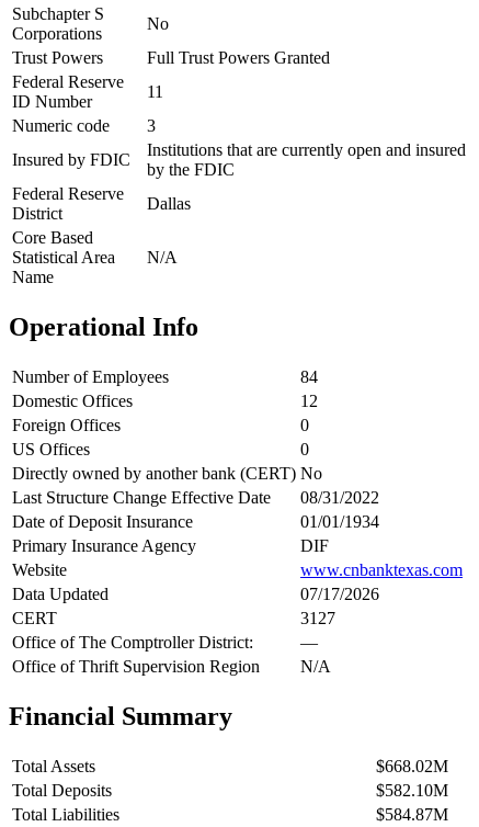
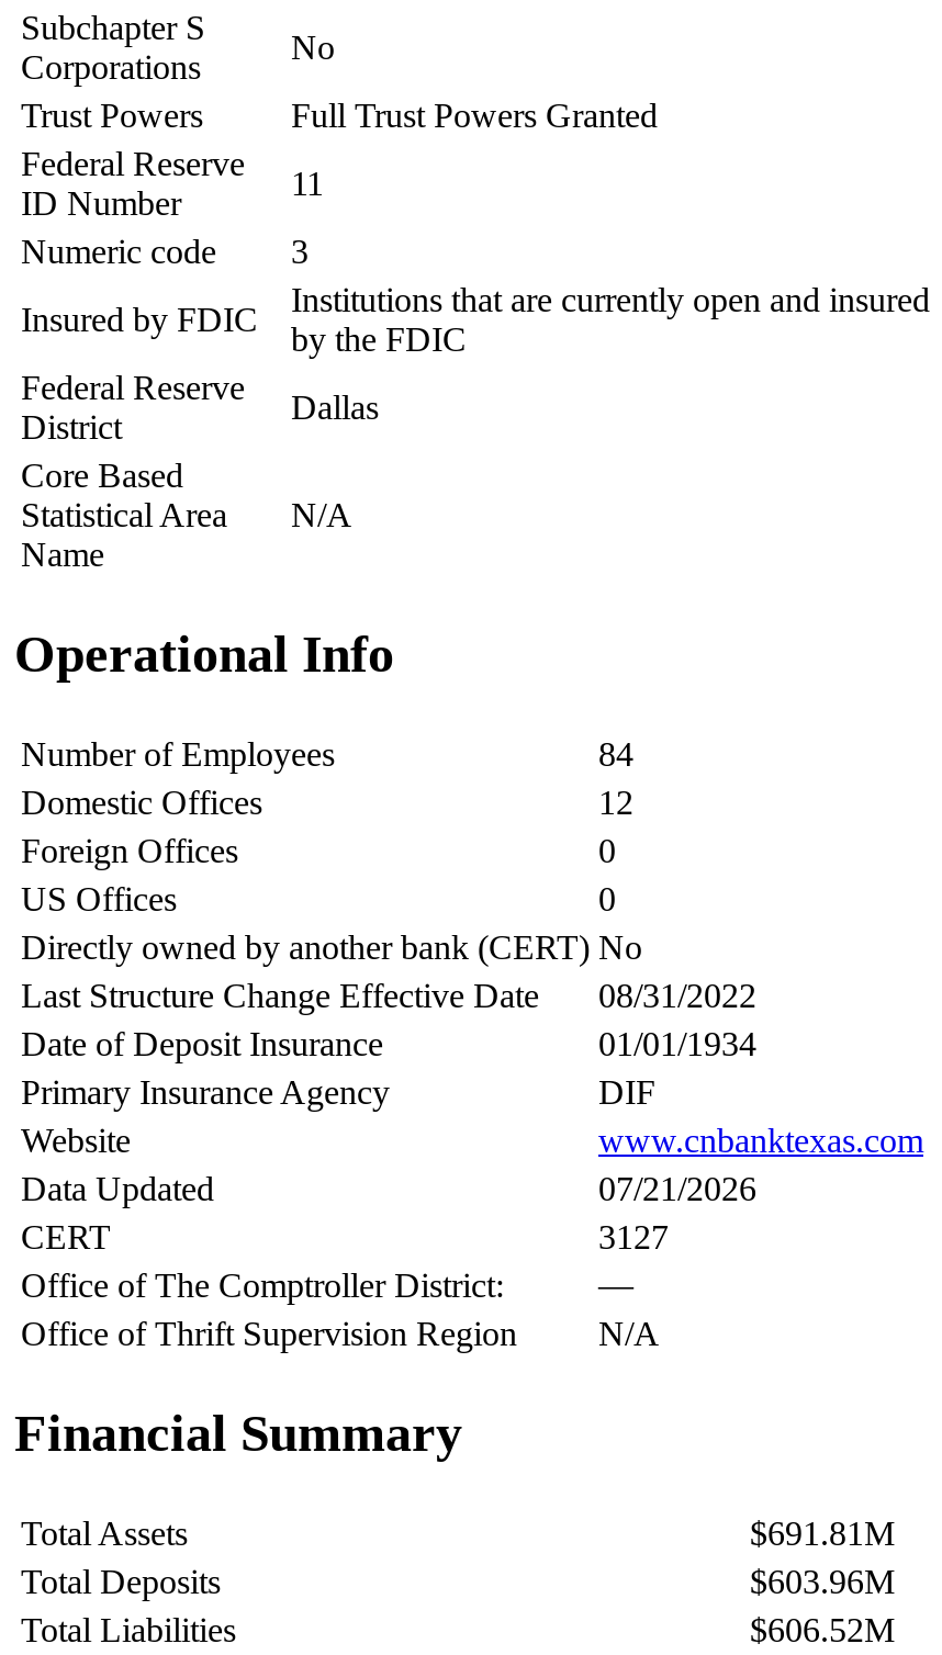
[300,584,379,603] 07/17/2026 -> [598,1169,756,1207] 07/21/2026
[376,756,448,775] $668.02M -> [750,1513,895,1551] $691.81M
[376,780,448,799] $582.10M -> [750,1562,895,1599] $603.96M
[376,805,448,823] $584.87M -> [750,1610,895,1647] $606.52M

